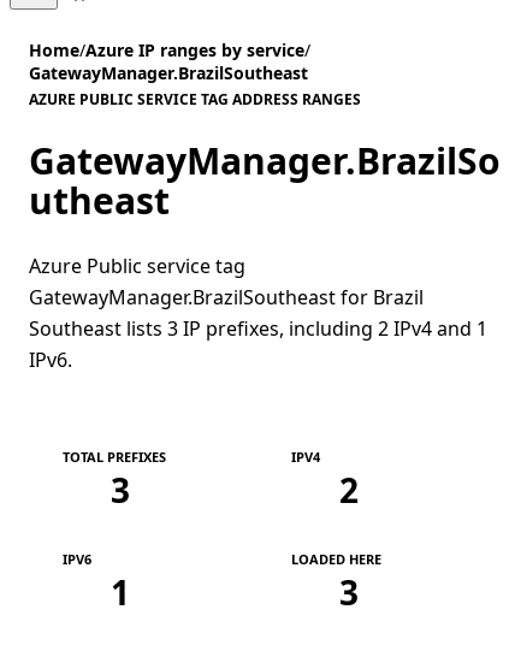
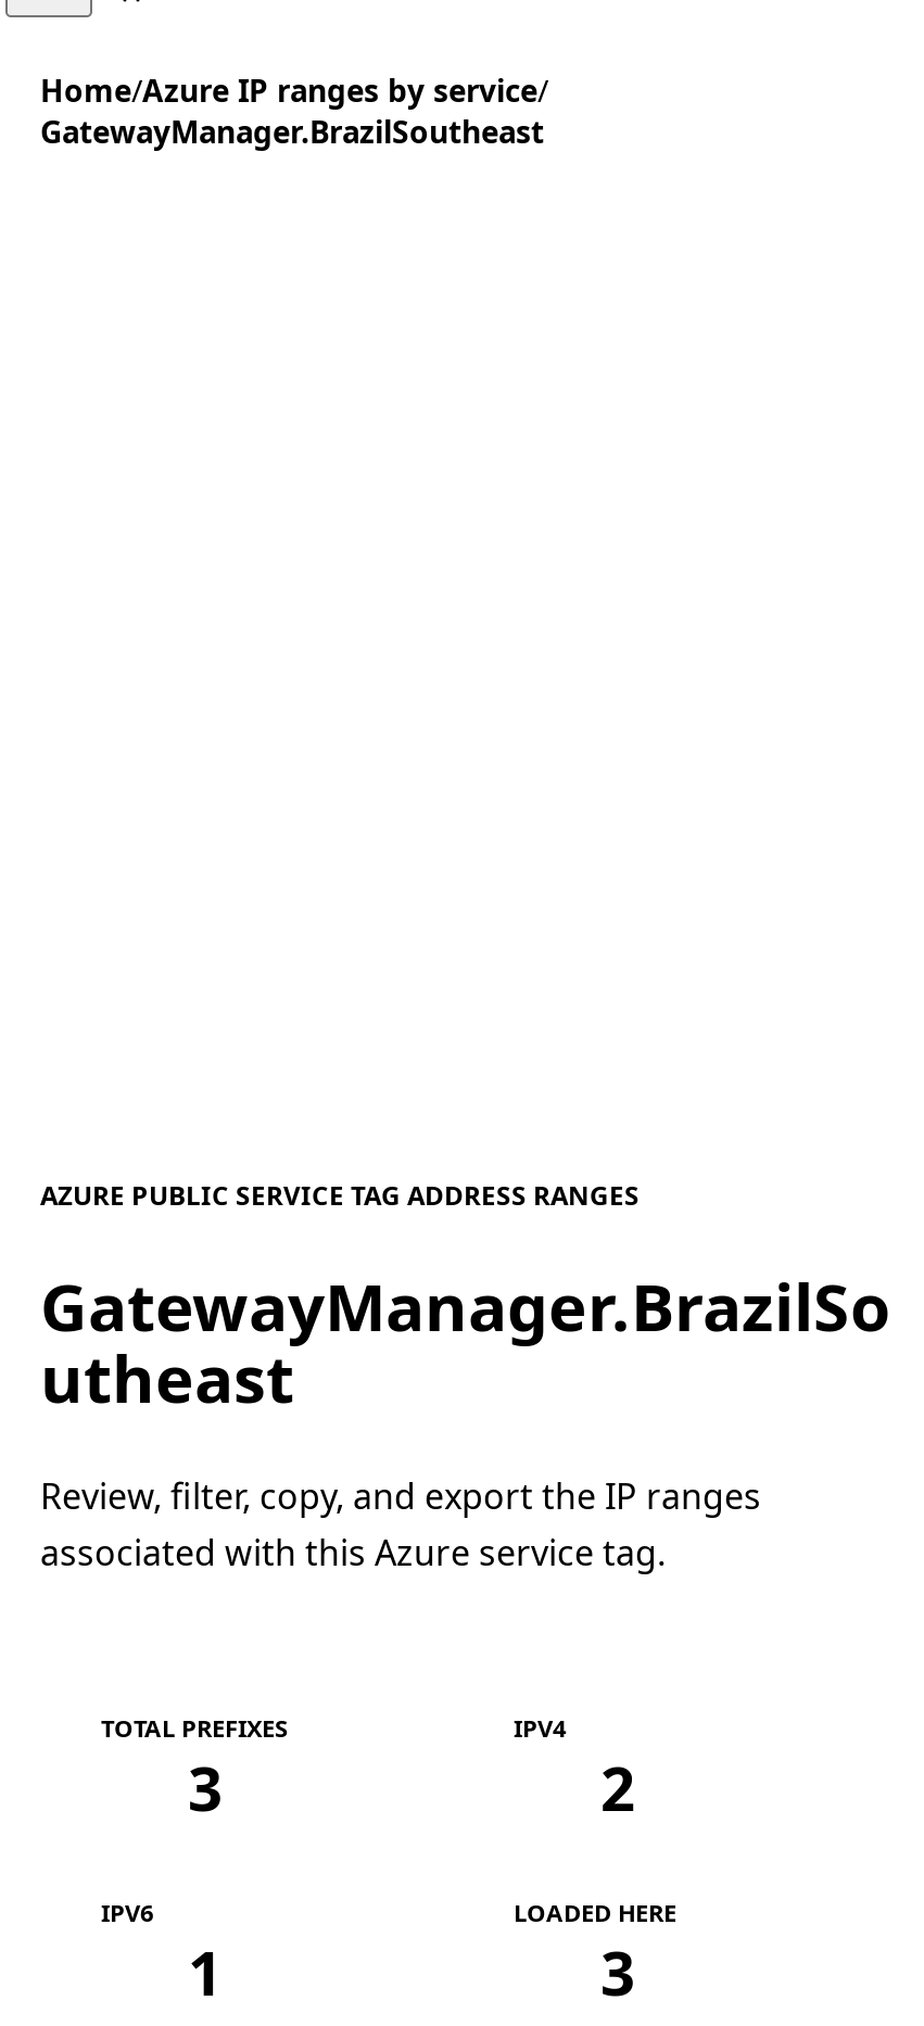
moved [29,89,501,225] -> [40,1177,891,1422]: AZURE PUBLIC SERVICE TAG ADDRESS RANGES | GatewayManager.BrazilSo | utheast
[29,252,487,373] Azure Public service tag | GatewayManager.BrazilSoutheast for Brazil | Southeast lists 3 IP prefixes, including 2 IPv4 and 1 | IPv6. -> [40,1472,761,1576] Review, filter, copy, and export the IP ranges | associated with this Azure service tag.

